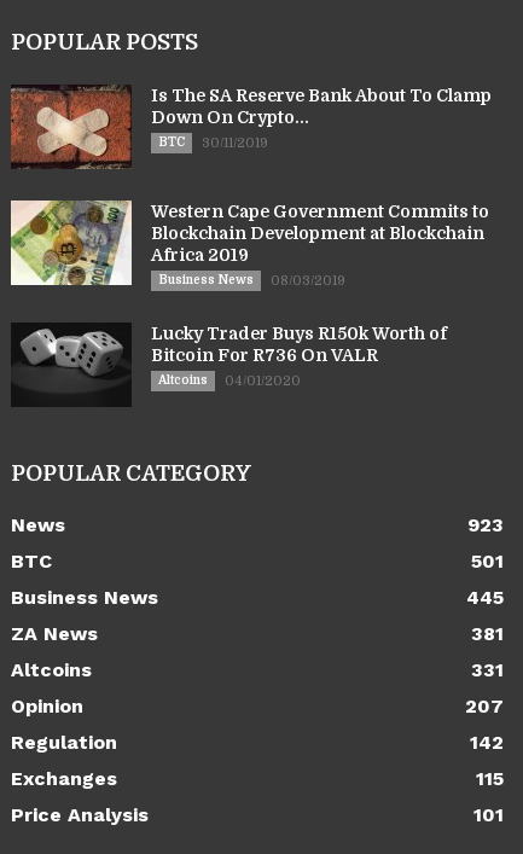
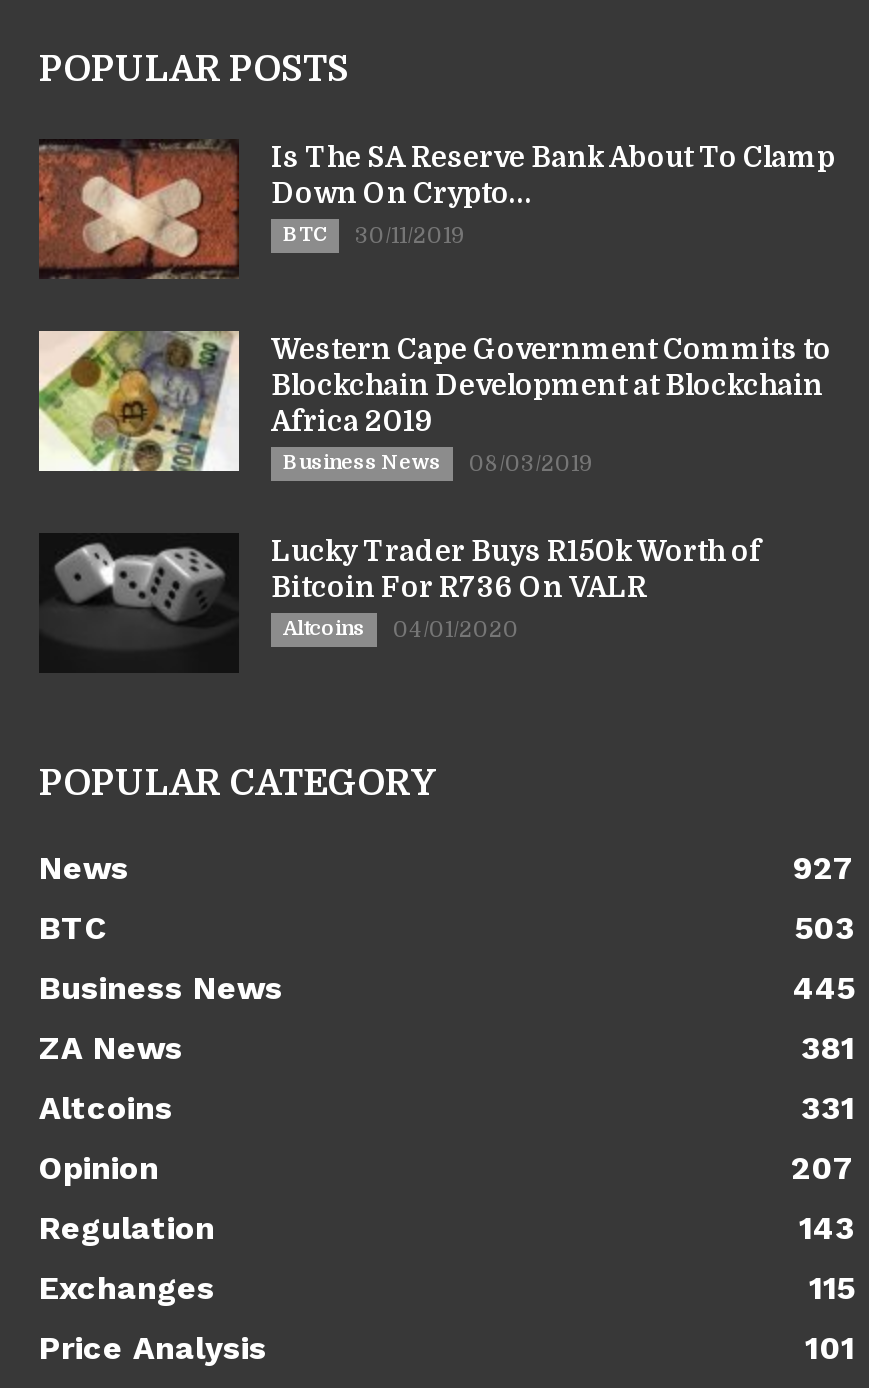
[467,514,504,537] 923 -> [793,850,855,888] 927
[471,550,504,573] 501 -> [795,910,855,948] 503
[470,731,504,754] 142 -> [799,1210,855,1248] 143

